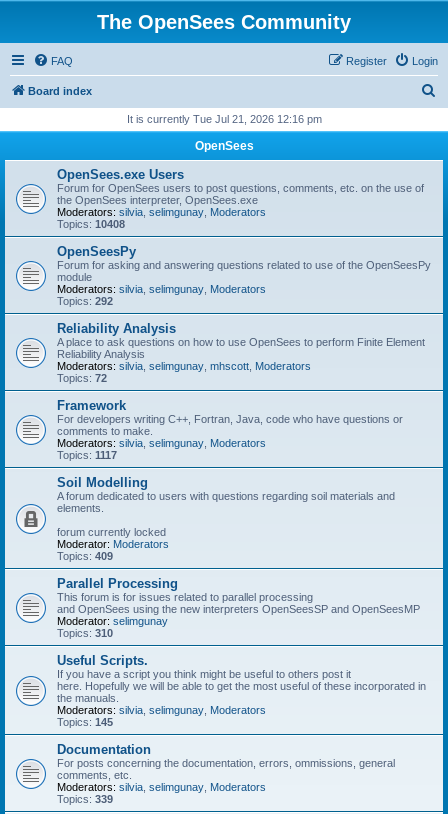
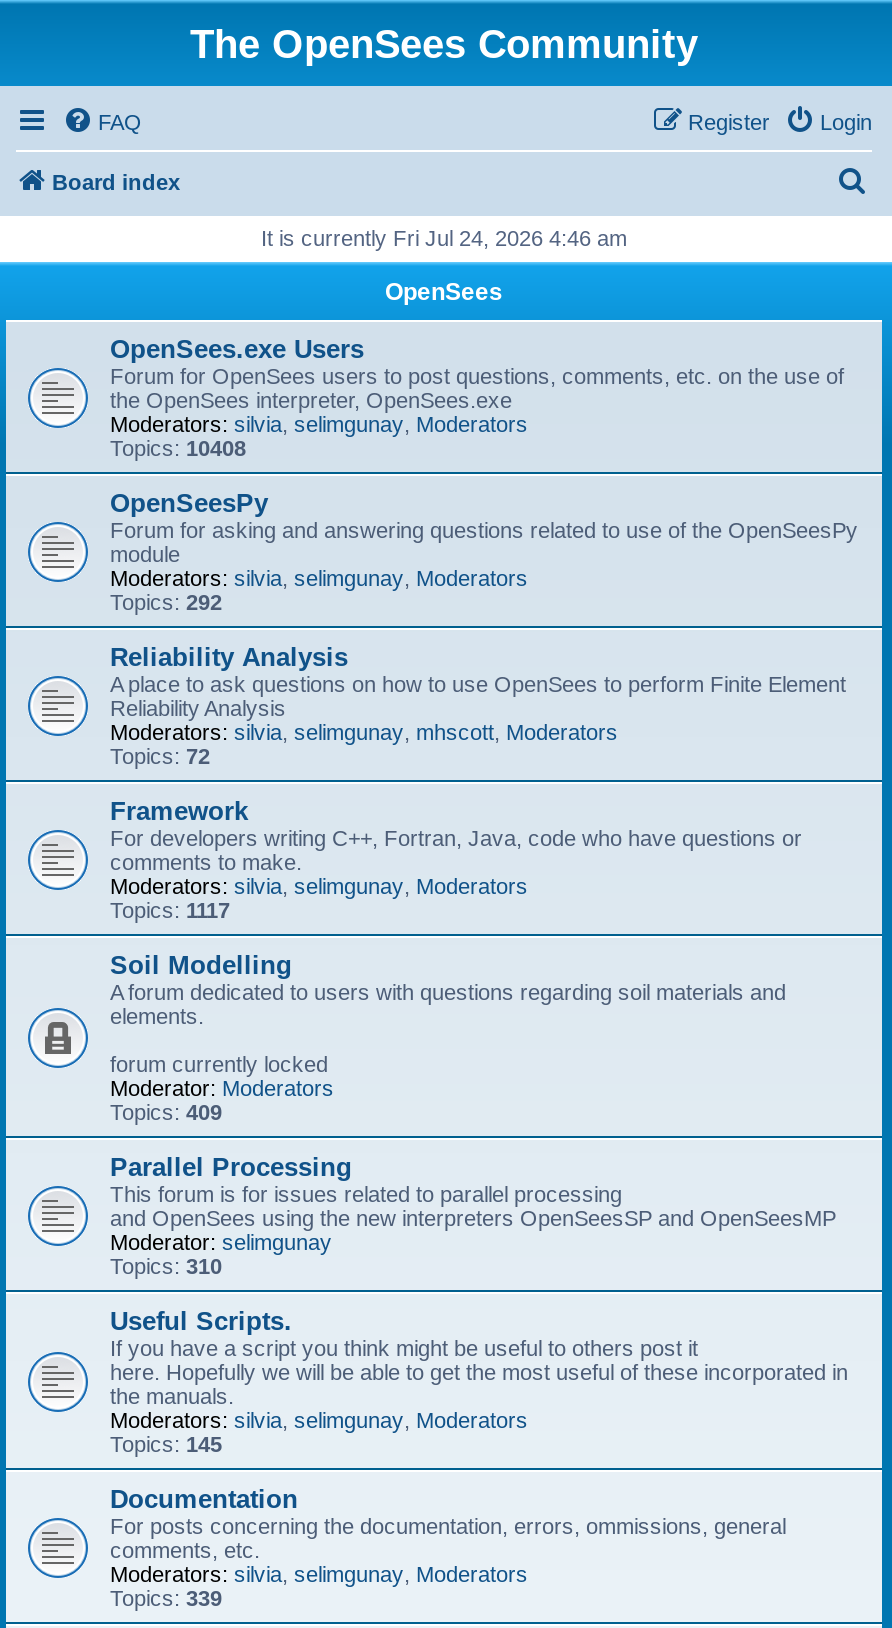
[126,113,321,125] It is currently Tue Jul 21, 2026 12:16 pm -> [261,226,627,250] It is currently Fri Jul 24, 2026 4:46 am

